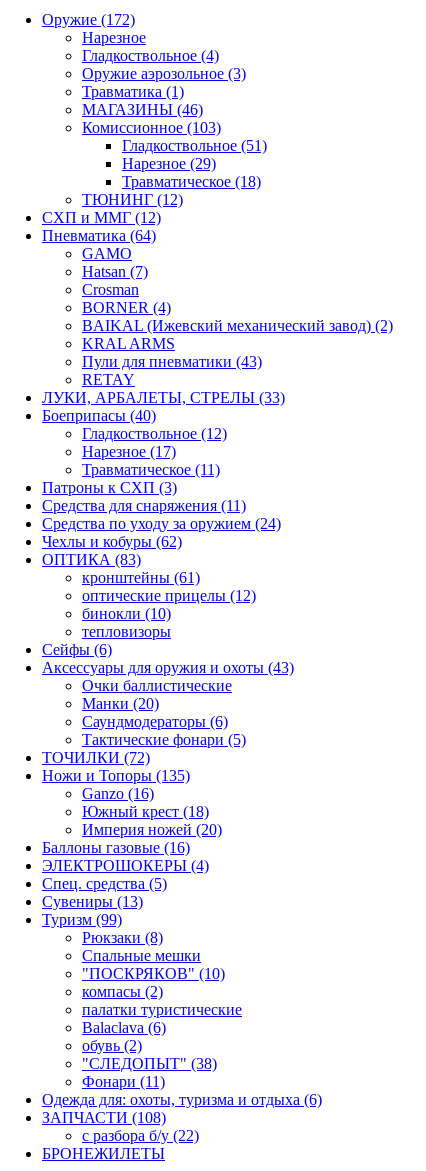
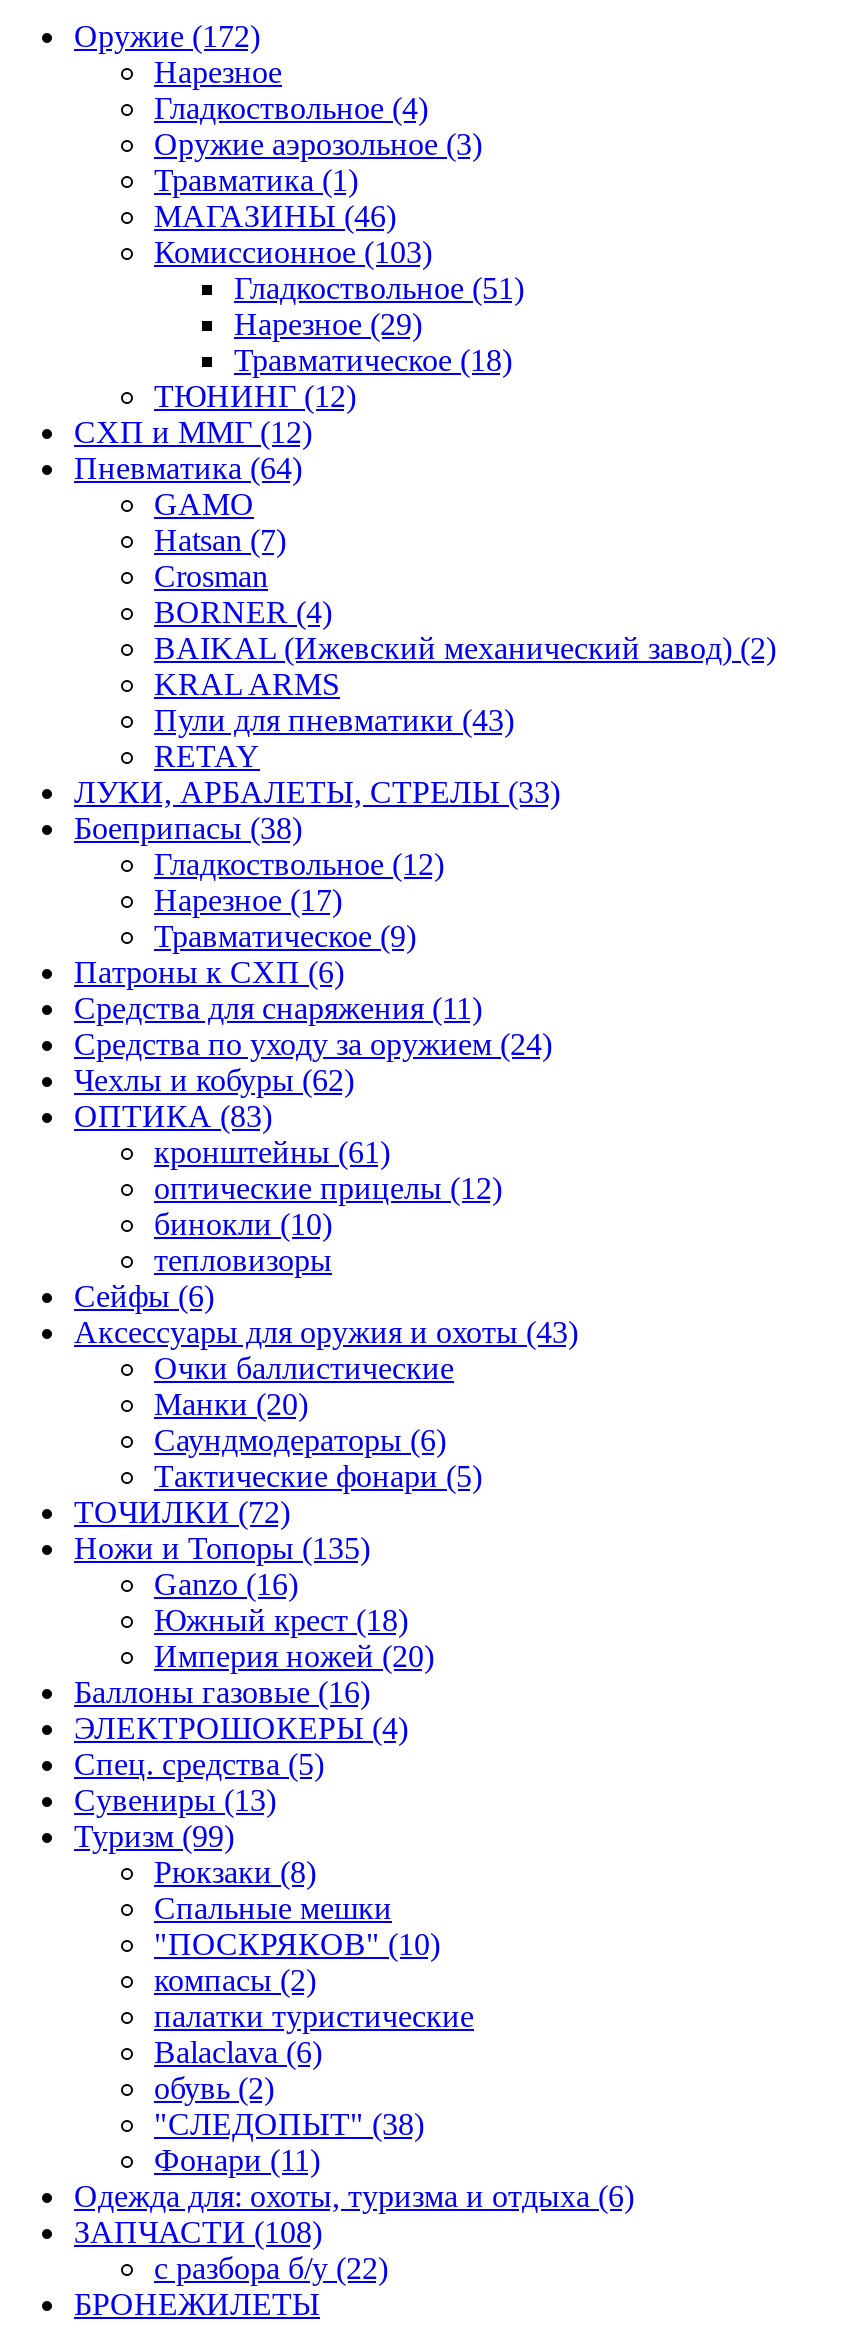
[42,407,156,424] Боеприпасы (40) -> [74,811,302,845] Боеприпасы (38)
[82,461,220,478] Травматическое (11) -> [154,919,416,953] Травматическое (9)
[42,479,177,496] Патроны к СХП (3) -> [74,955,344,989] Патроны к СХП (6)

